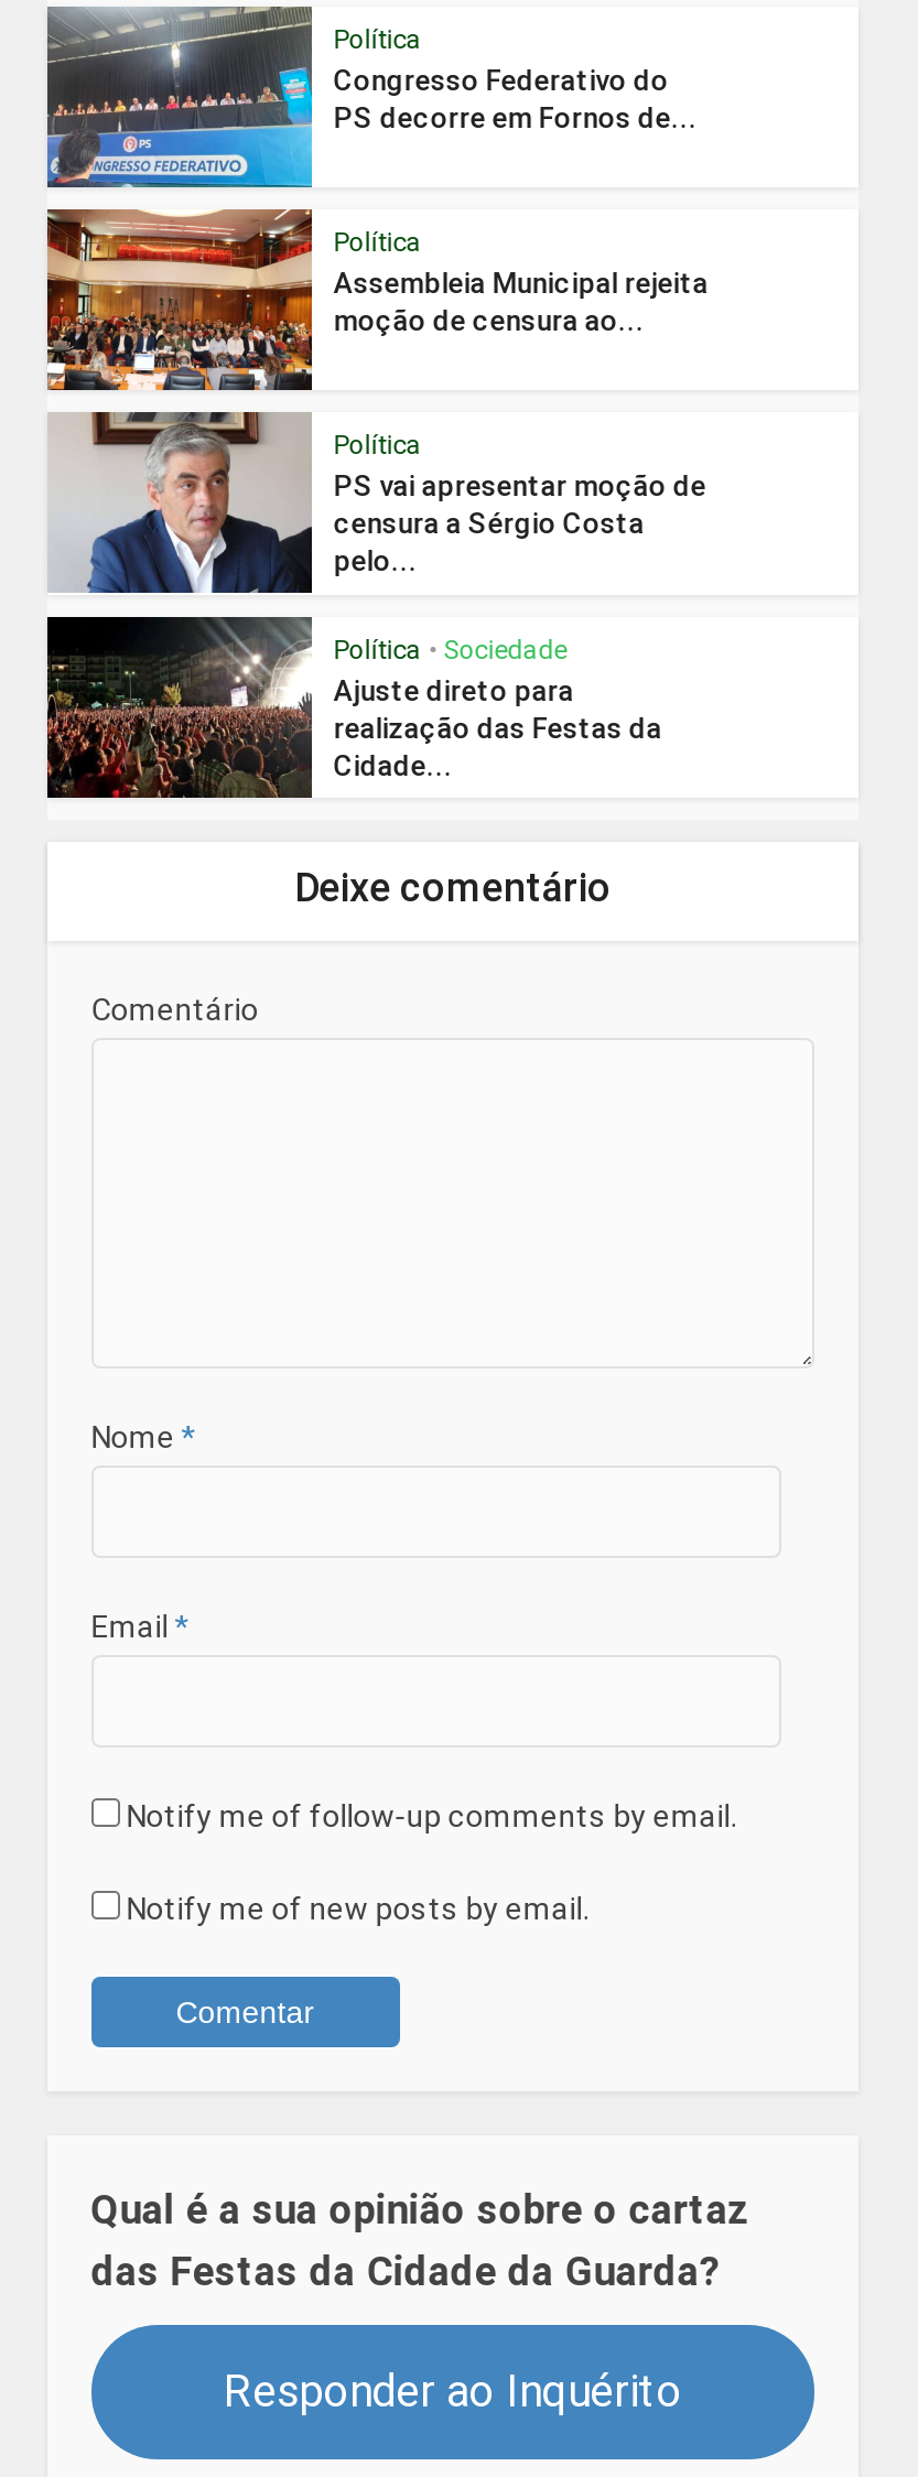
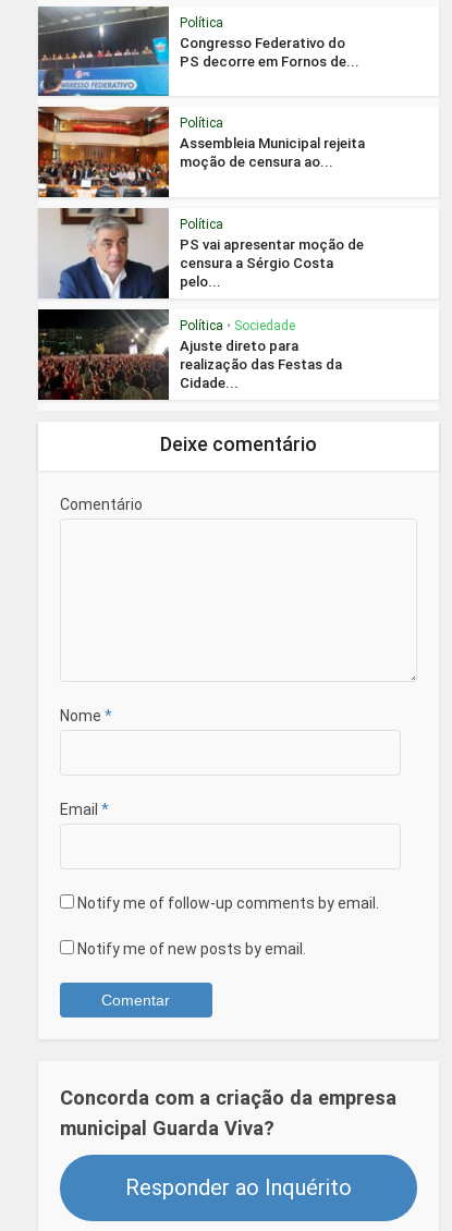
[91,2185,750,2293] Qual é a sua opinião sobre o cartaz | das Festas da Cidade da Guarda? -> [60,1086,396,1139] Concorda com a criação da empresa | municipal Guarda Viva?

